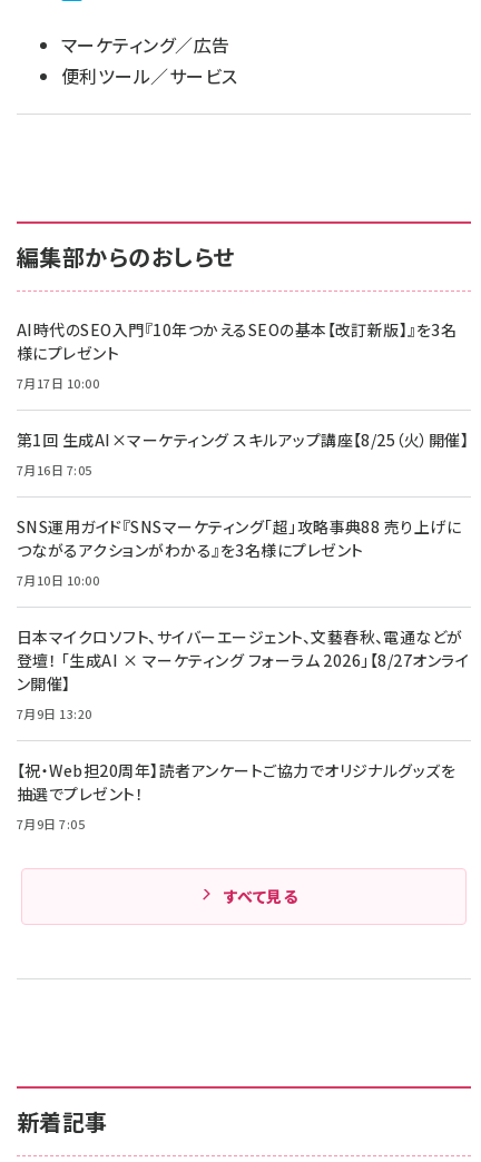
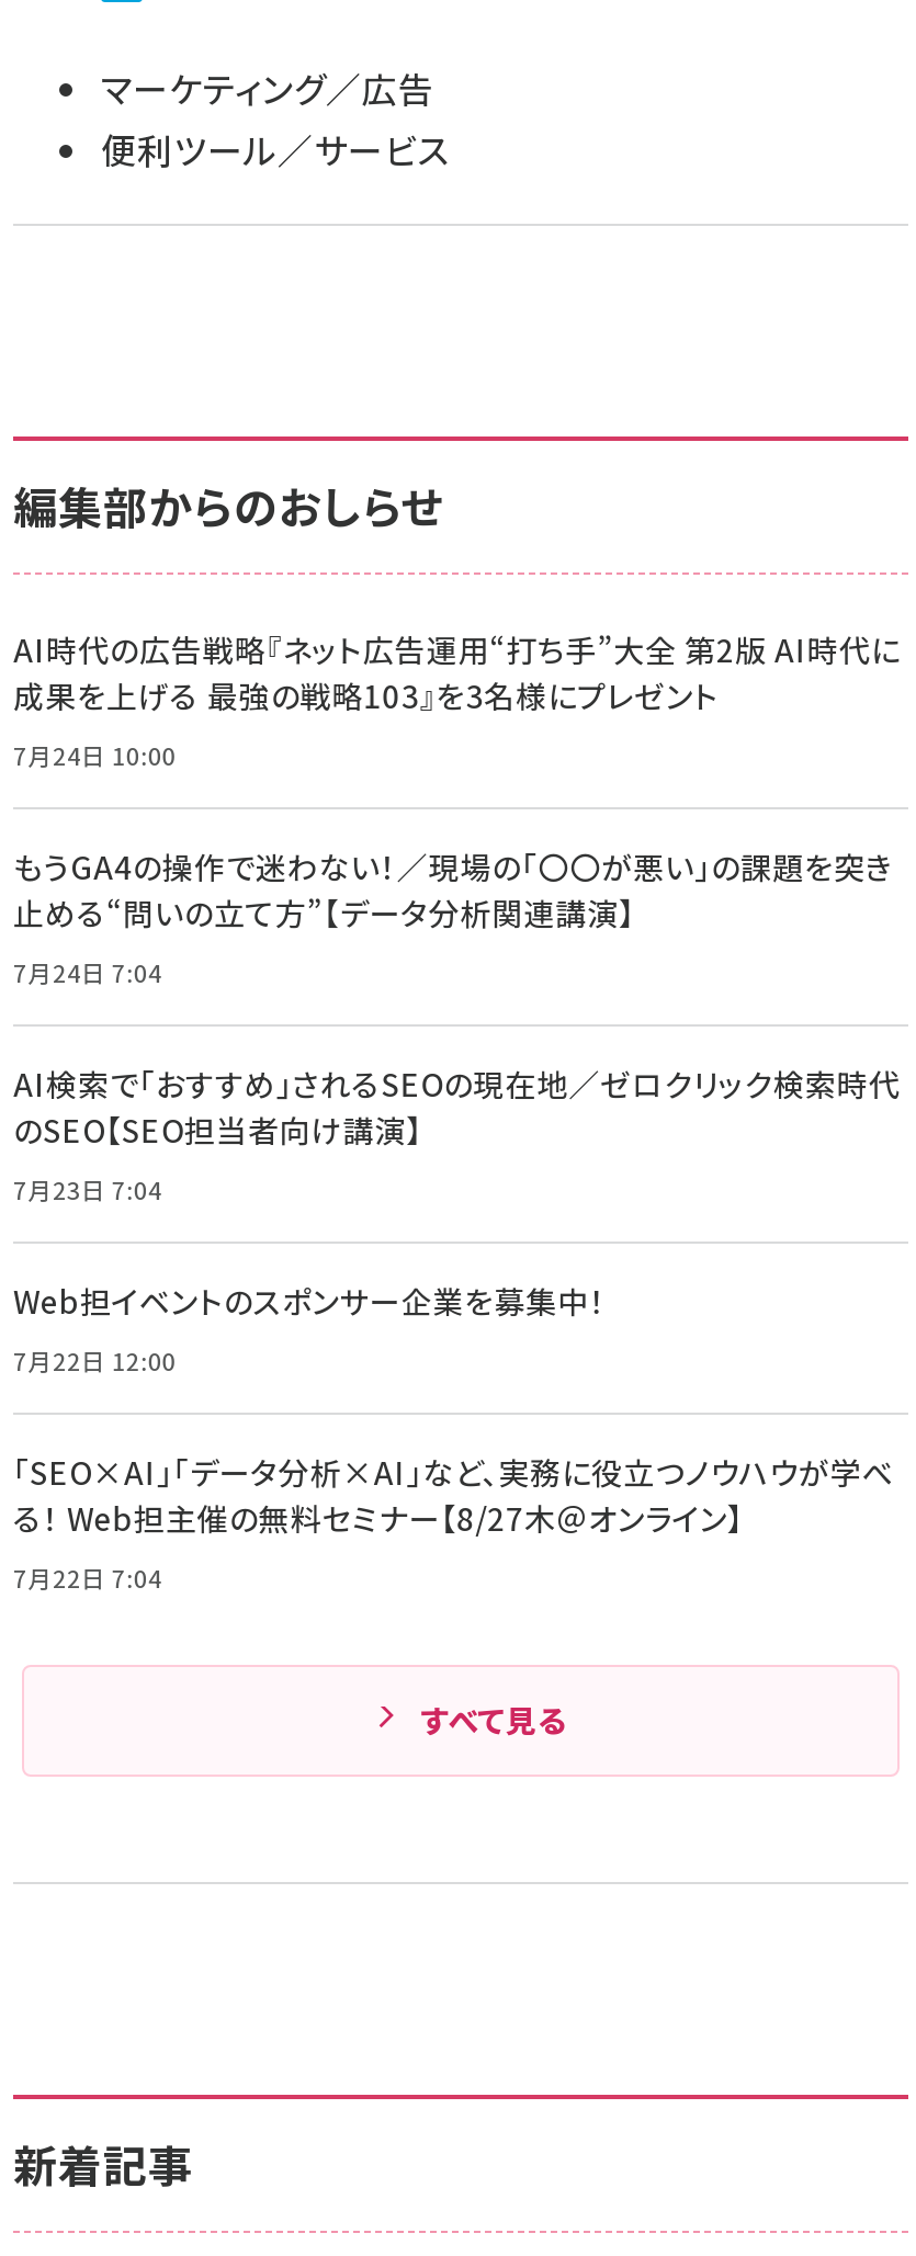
[17,318,457,392] AI時代のSEO入門『10年つかえるSEOの基本【改訂新版】』を3名 | 様にプレゼント | 7月17日 10:00 -> [13,627,900,772] AI時代の広告戦略『ネット広告運用“打ち手”大全 第2版 AI時代に | 成果を上げる 最強の戦略103』を3名様にプレゼント | 7月24日 10:00
[17,429,469,479] 第1回 生成AI×マーケティング スキルアップ講座【8/25（火）開催】 | 7月16日 7:05 -> [13,844,893,989] もうGA4の操作で迷わない！／現場の「〇〇が悪い」の課題を突き | 止める“問いの立て方”【データ分析関連講演】 | 7月24日 7:04
[17,515,461,589] SNS運用ガイド『SNSマーケティング「超」攻略事典88 売り上げに | つながるアクションがわかる』を3名様にプレゼント | 7月10日 10:00 -> [13,1062,900,1206] AI検索で「おすすめ」されるSEOの現在地／ゼロクリック検索時代 | のSEO【SEO担当者向け講演】 | 7月23日 7:04
[17,626,469,722] 日本マイクロソフト、サイバーエージェント、文藝春秋、電通などが | 登壇！ 「生成AI × マーケティング フォーラム 2026」【8/27オンライ | ン開催】 | 7月9日 13:20 -> [13,1279,606,1378] Web担イベントのスポンサー企業を募集中！ | 7月22日 12:00
[17,759,456,833] 【祝・Web担20周年】読者アンケートご協力でオリジナルグッズを | 抽選でプレゼント！ | 7月9日 7:05 -> [13,1450,894,1595] 「SEO×AI」「データ分析×AI」など、実務に役立つノウハウが学べ | る！ Web担主催の無料セミナー【8/27木＠オンライン】 | 7月22日 7:04

